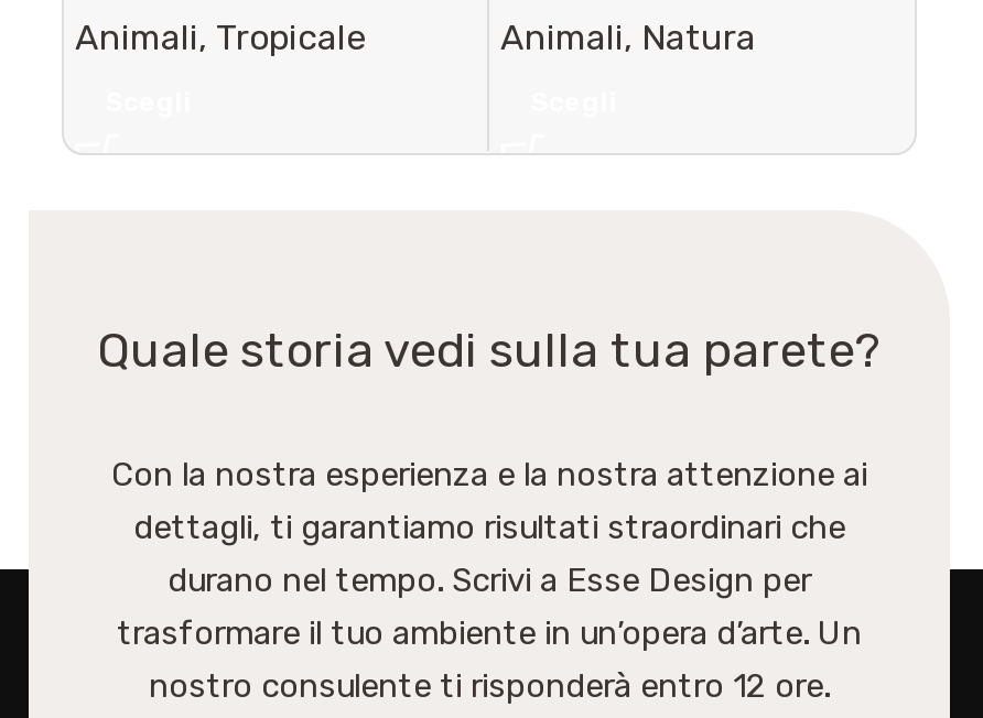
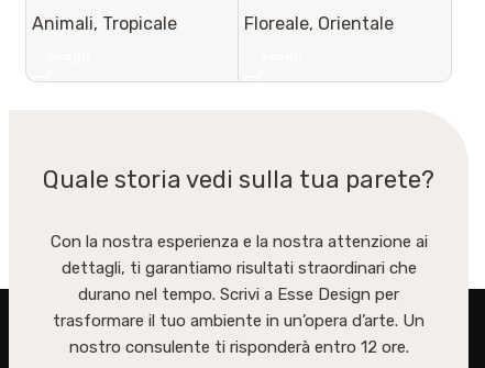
[500,16,756,58] Animali, Natura -> [244,13,394,34] Floreale, Orientale

